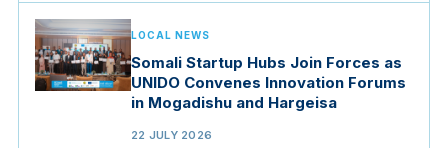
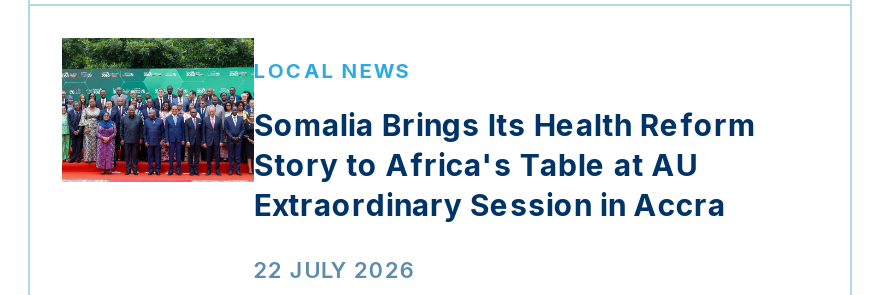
[34,19,406,112] [image] | Somali Startup Hubs Join Forces as | UNIDO Convenes Innovation Forums | in Mogadishu and Hargeisa -> [60,36,756,224] [image] | Somalia Brings Its Health Reform | Story to Africa's Table at AU | Extraordinary Session in Accra

